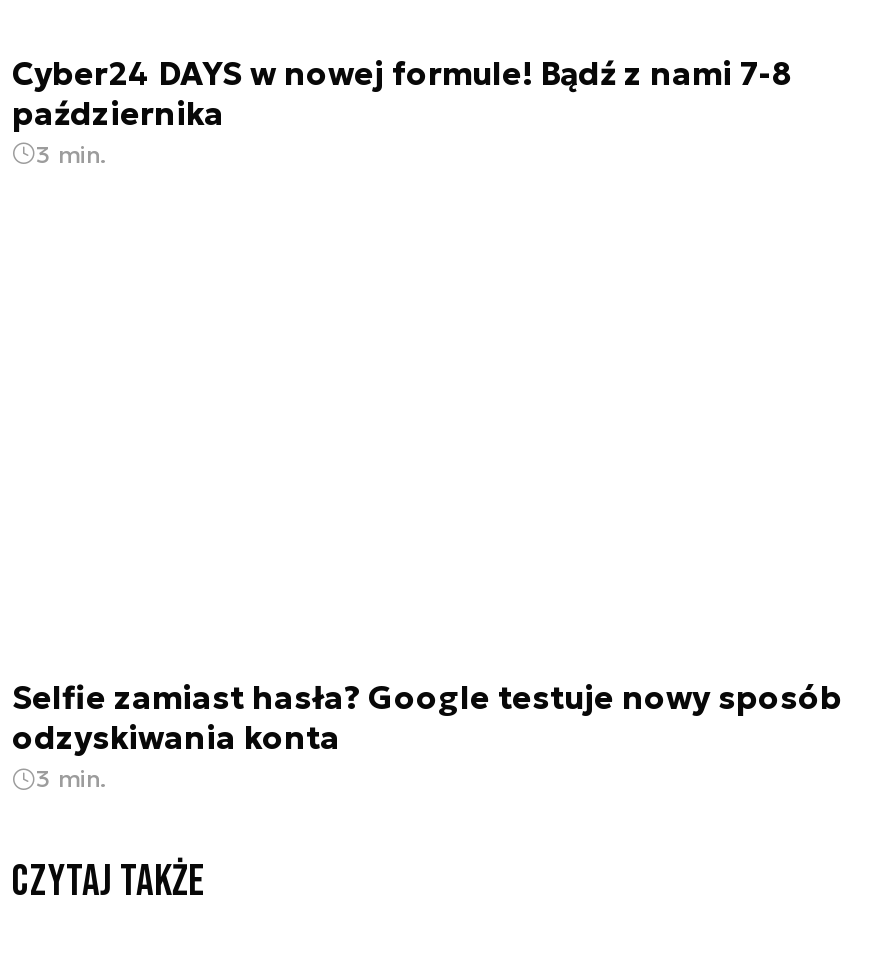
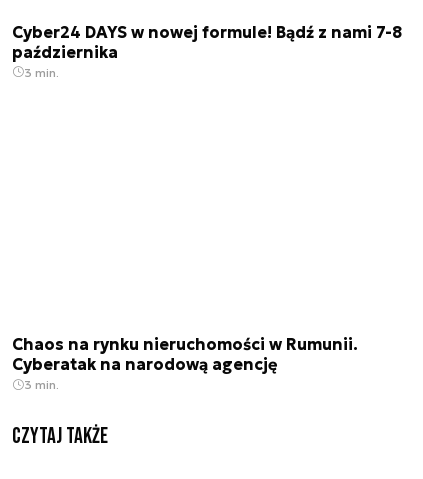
[12,677,842,757] Selfie zamiast hasła? Google testuje nowy sposób | odzyskiwania konta -> [12,334,358,374] Chaos na rynku nieruchomości w Rumunii. | Cyberatak na narodową agencję

